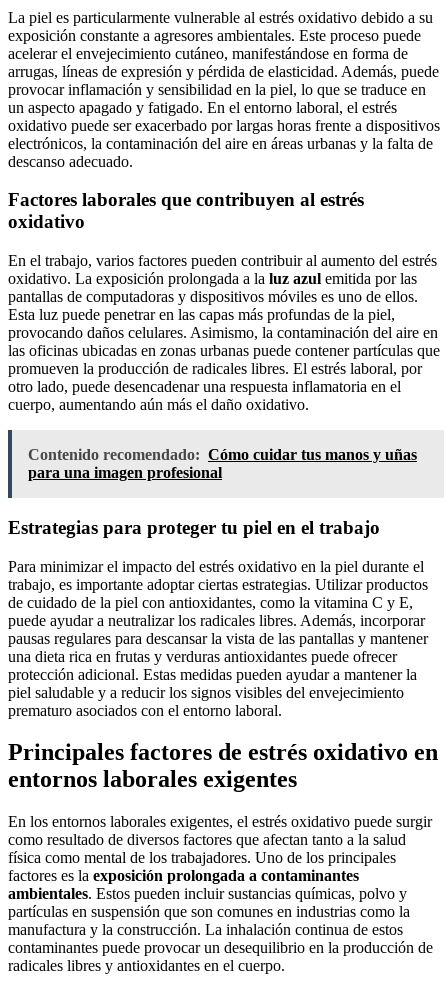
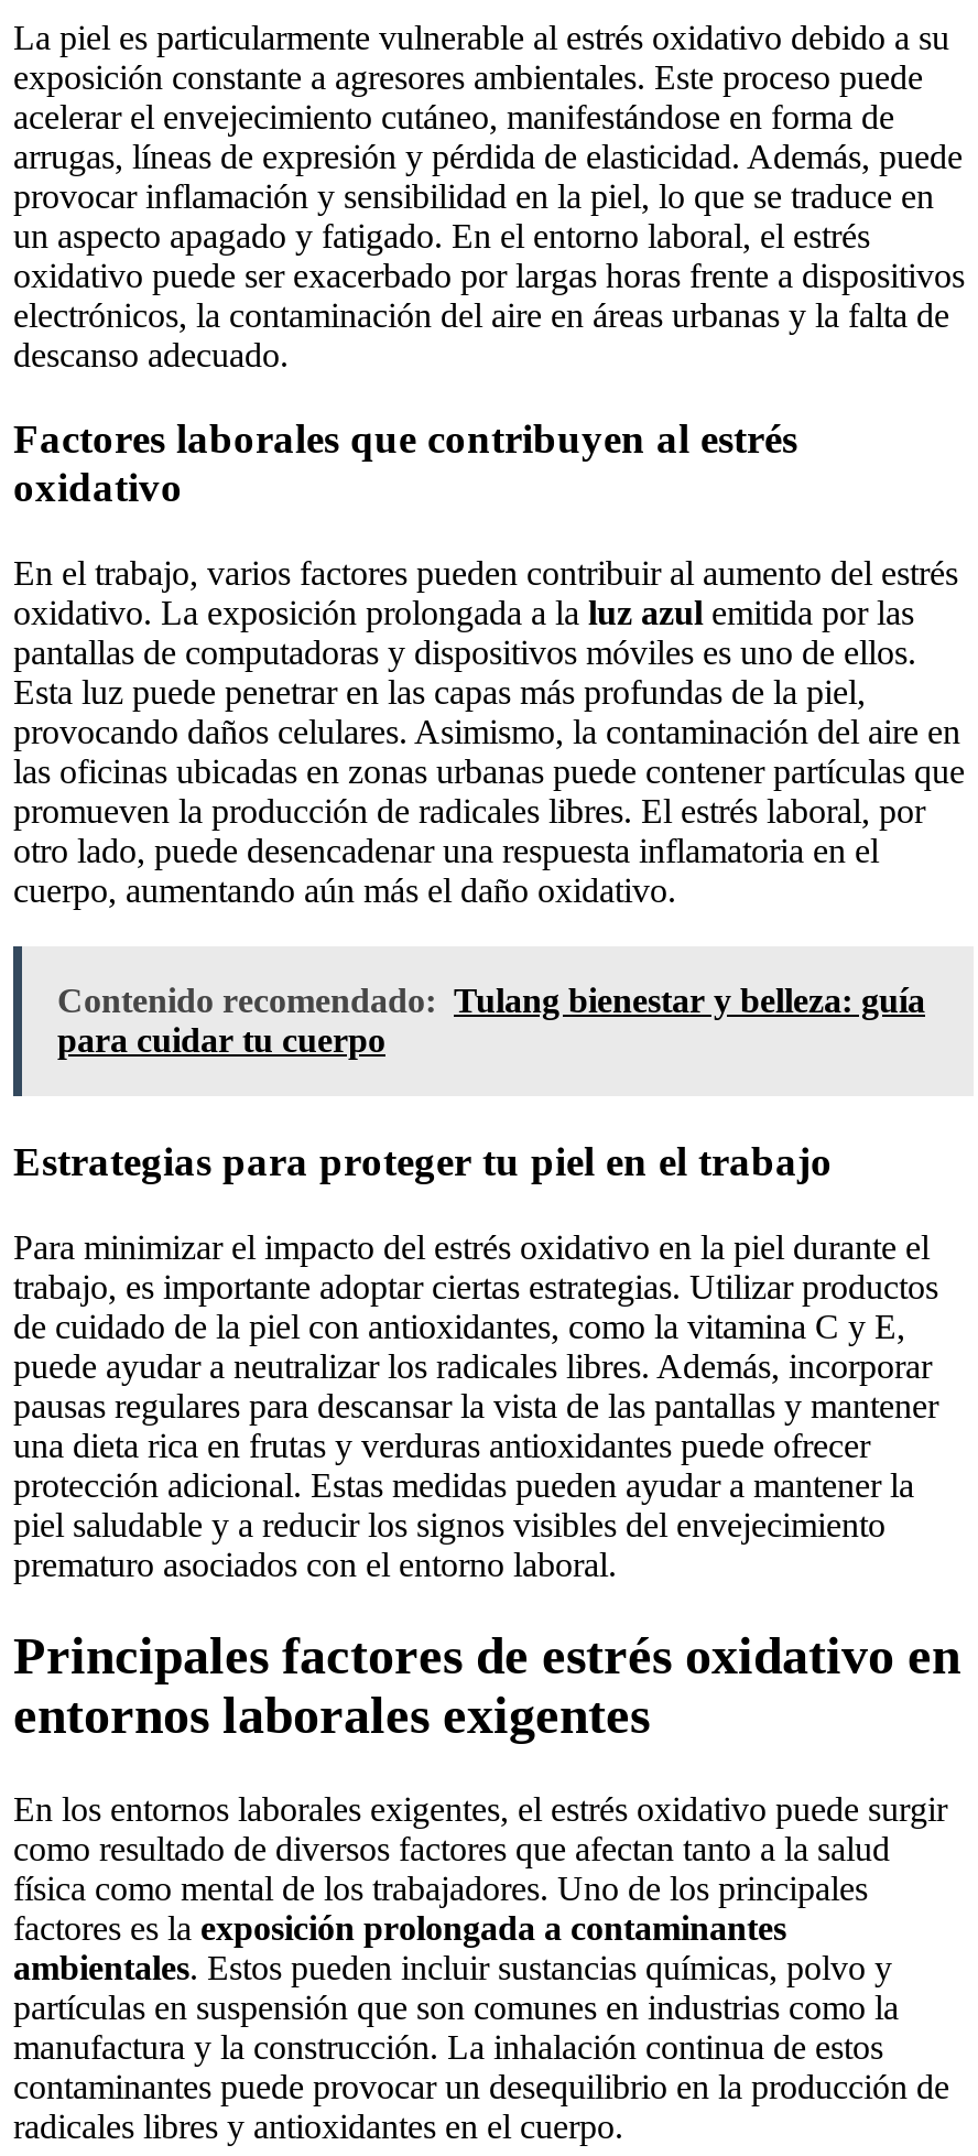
[28,446,417,481] Contenido recomendado: Cómo cuidar tus manos y uñas | para una imagen profesional -> [57,982,925,1059] Contenido recomendado: Tulang bienestar y belleza: guía | para cuidar tu cuerpo

